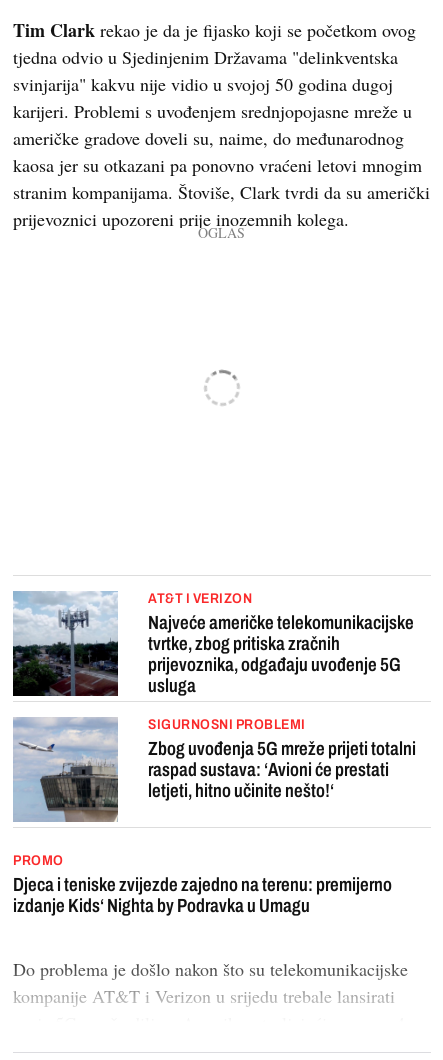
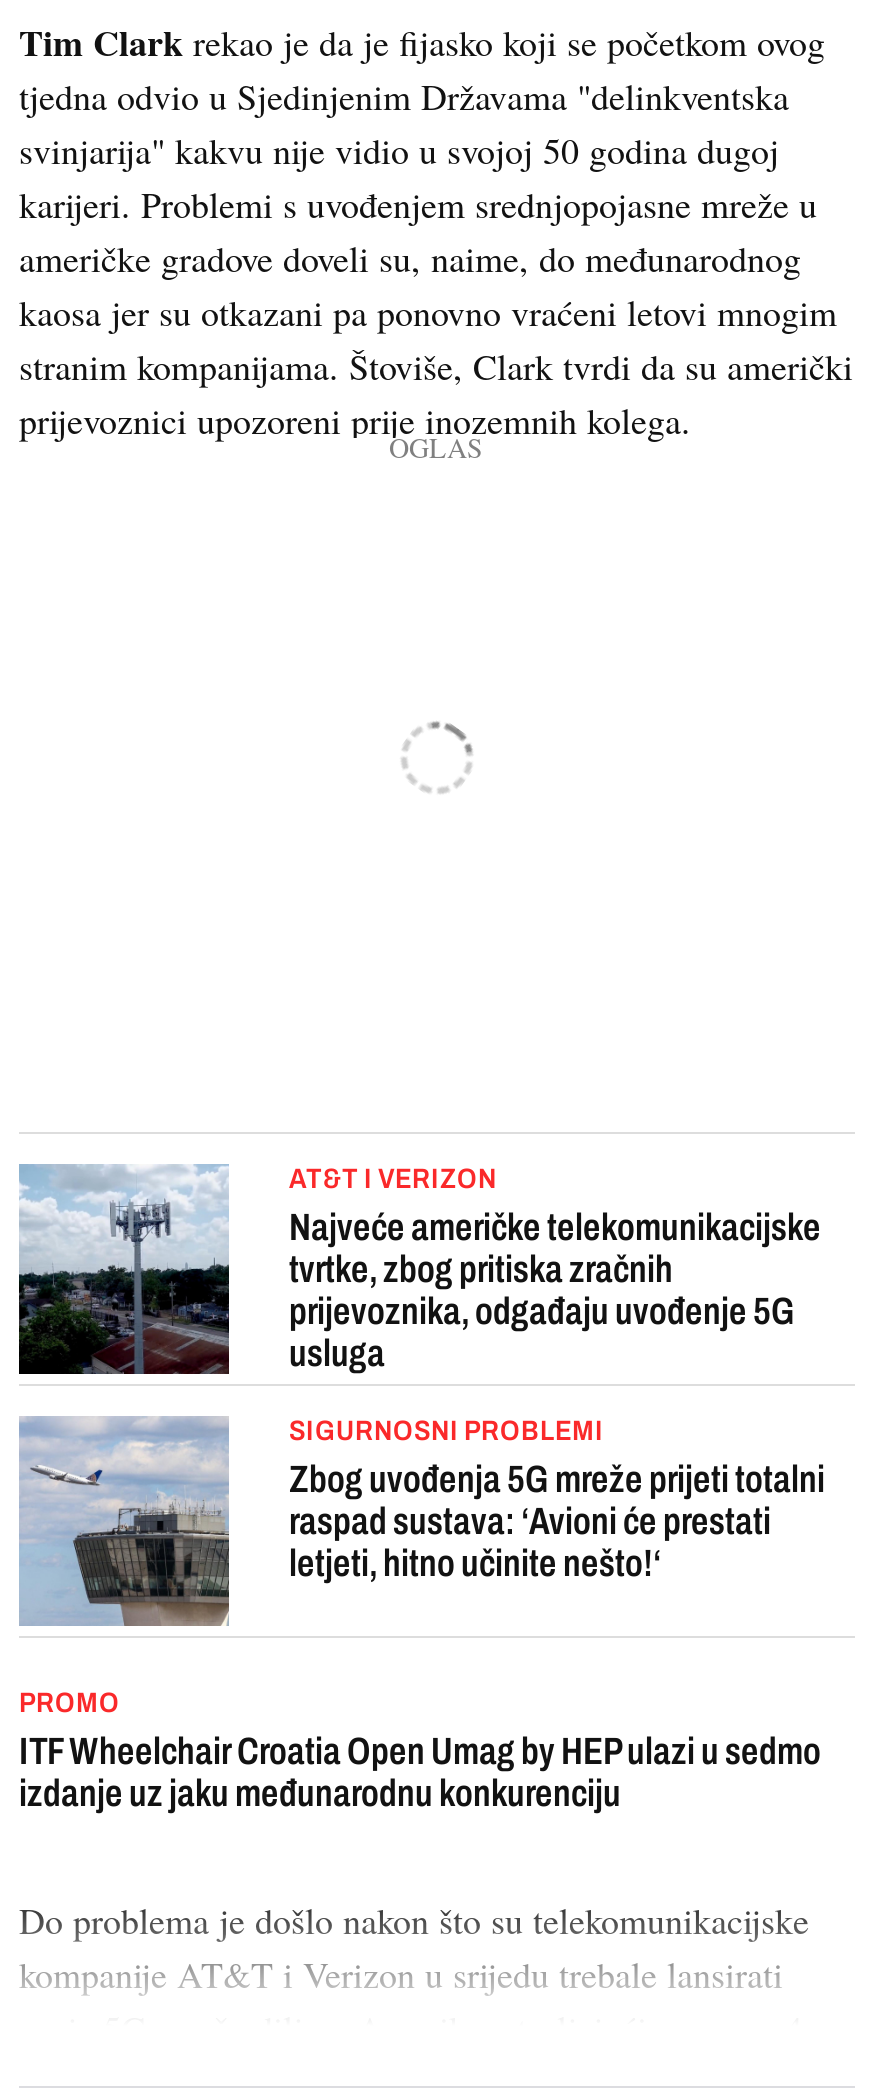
[13,874,392,916] Djeca i teniske zvijezde zajedno na terenu: premijerno | izdanje Kids‘ Nighta by Podravka u Umagu -> [19,1730,821,1814] ITF Wheelchair Croatia Open Umag by HEP ulazi u sedmo | izdanje uz jaku međunarodnu konkurenciju

